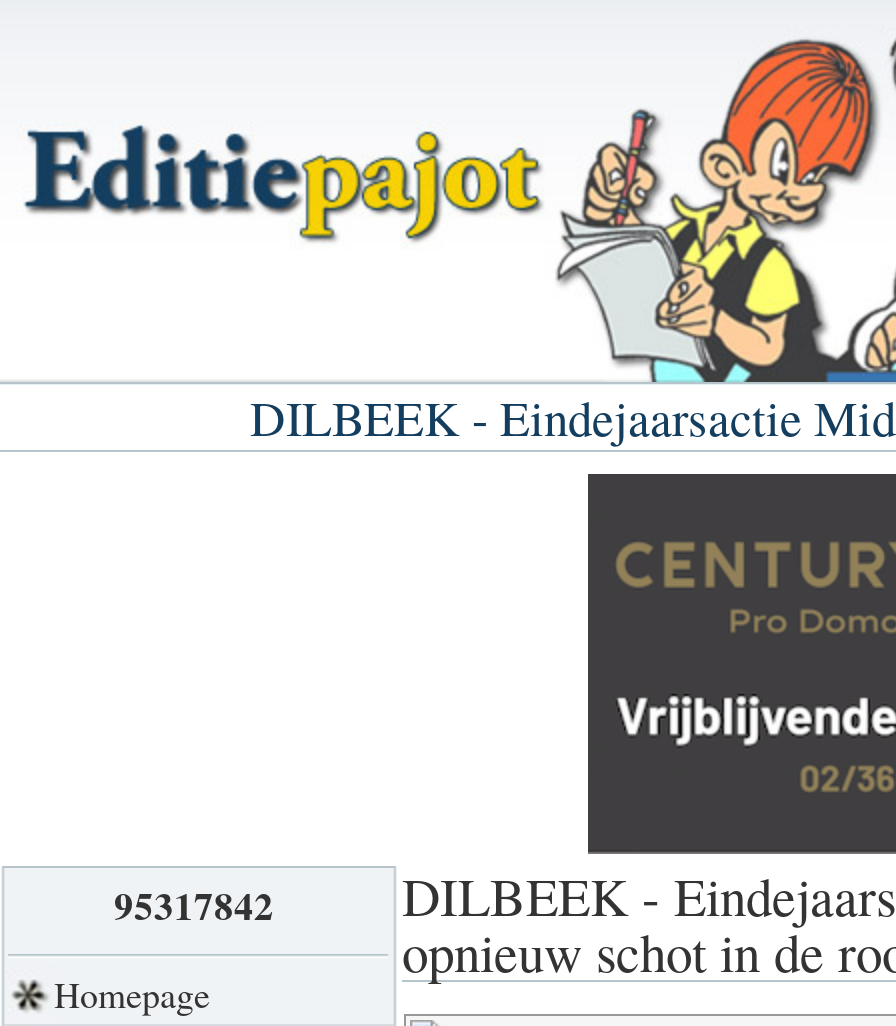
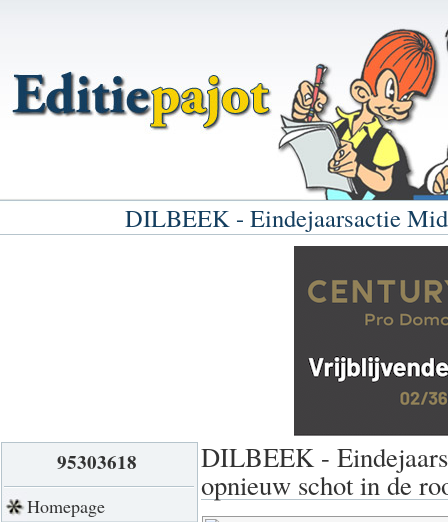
[114,878,274,932] 95317842 -> [57,448,137,475] 95303618

